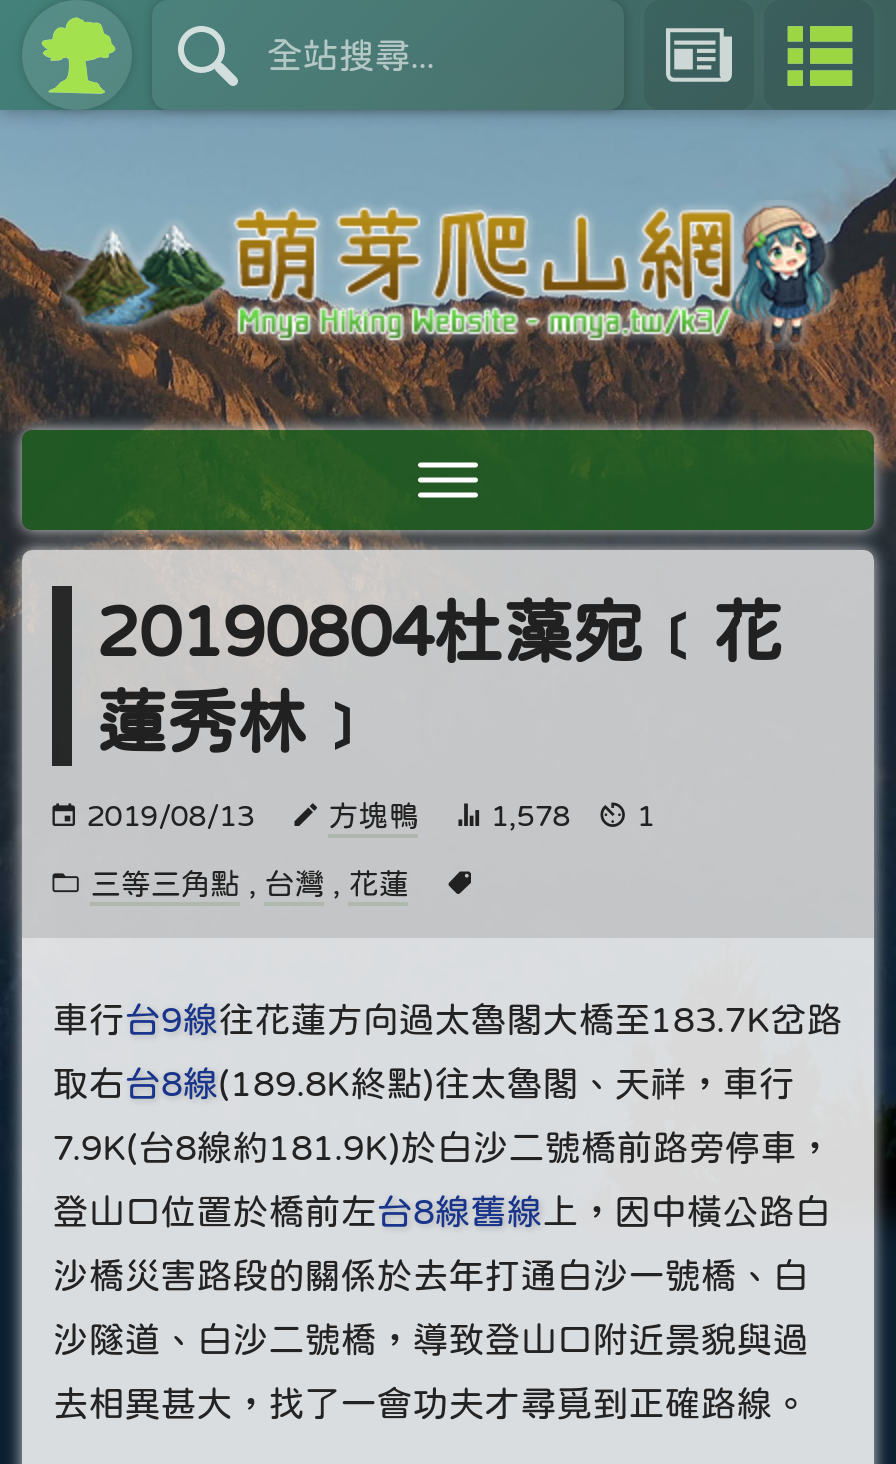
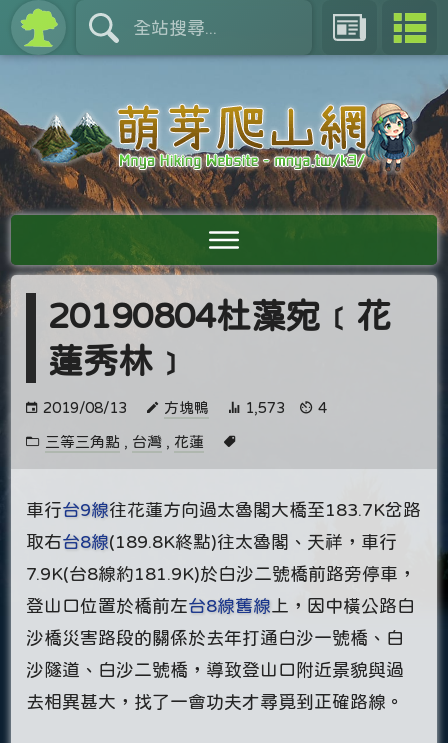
[482,800,570,830] 1,578 -> [241,400,285,415] 1,573
[628,800,654,830] 1 -> [314,400,327,415] 4

